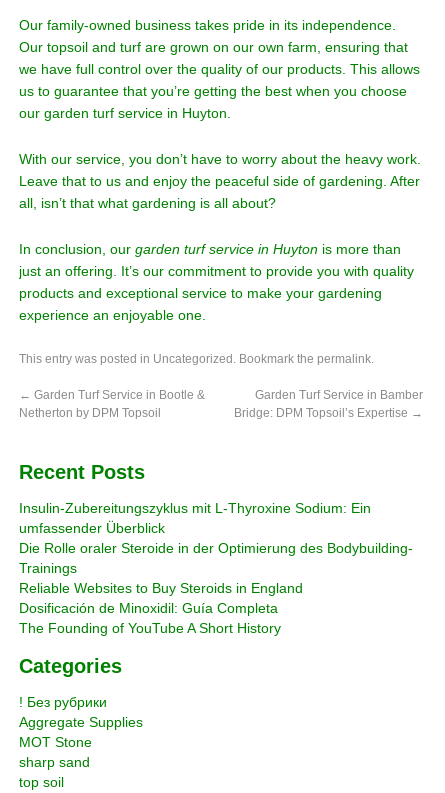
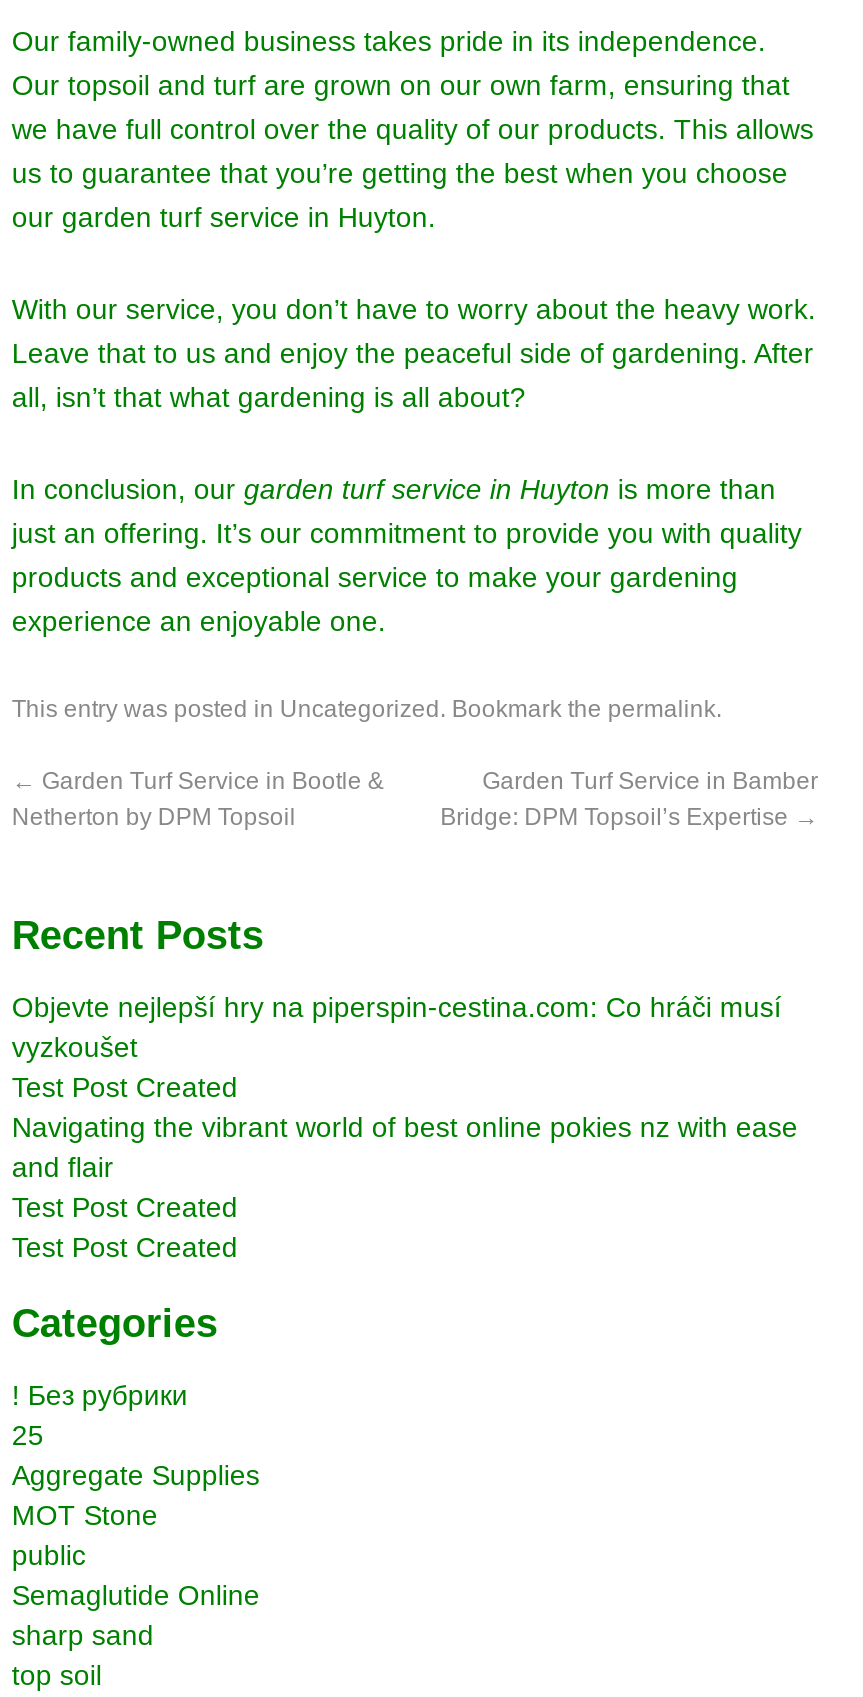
[19,500,413,636] Insulin-Zubereitungszyklus mit L-Thyroxine Sodium: Ein | umfassender Überblick | Die Rolle oraler Steroide in der Optimierung des Bodybuilding- | Trainings | Reliable Websites to Buy Steroids in England | Dosificación de Minoxidil: Guía Completa | The Founding of YouTube A Short History -> [12,991,798,1263] Objevte nejlepší hry na piperspin-cestina.com: Co hráči musí | vyzkoušet | Test Post Created | Navigating the vibrant world of best online pokies nz with ease | and flair | Test Post Created | Test Post Created
none -> [12,1419,44,1451] 25
none -> [12,1539,260,1611] public | Semaglutide Online

